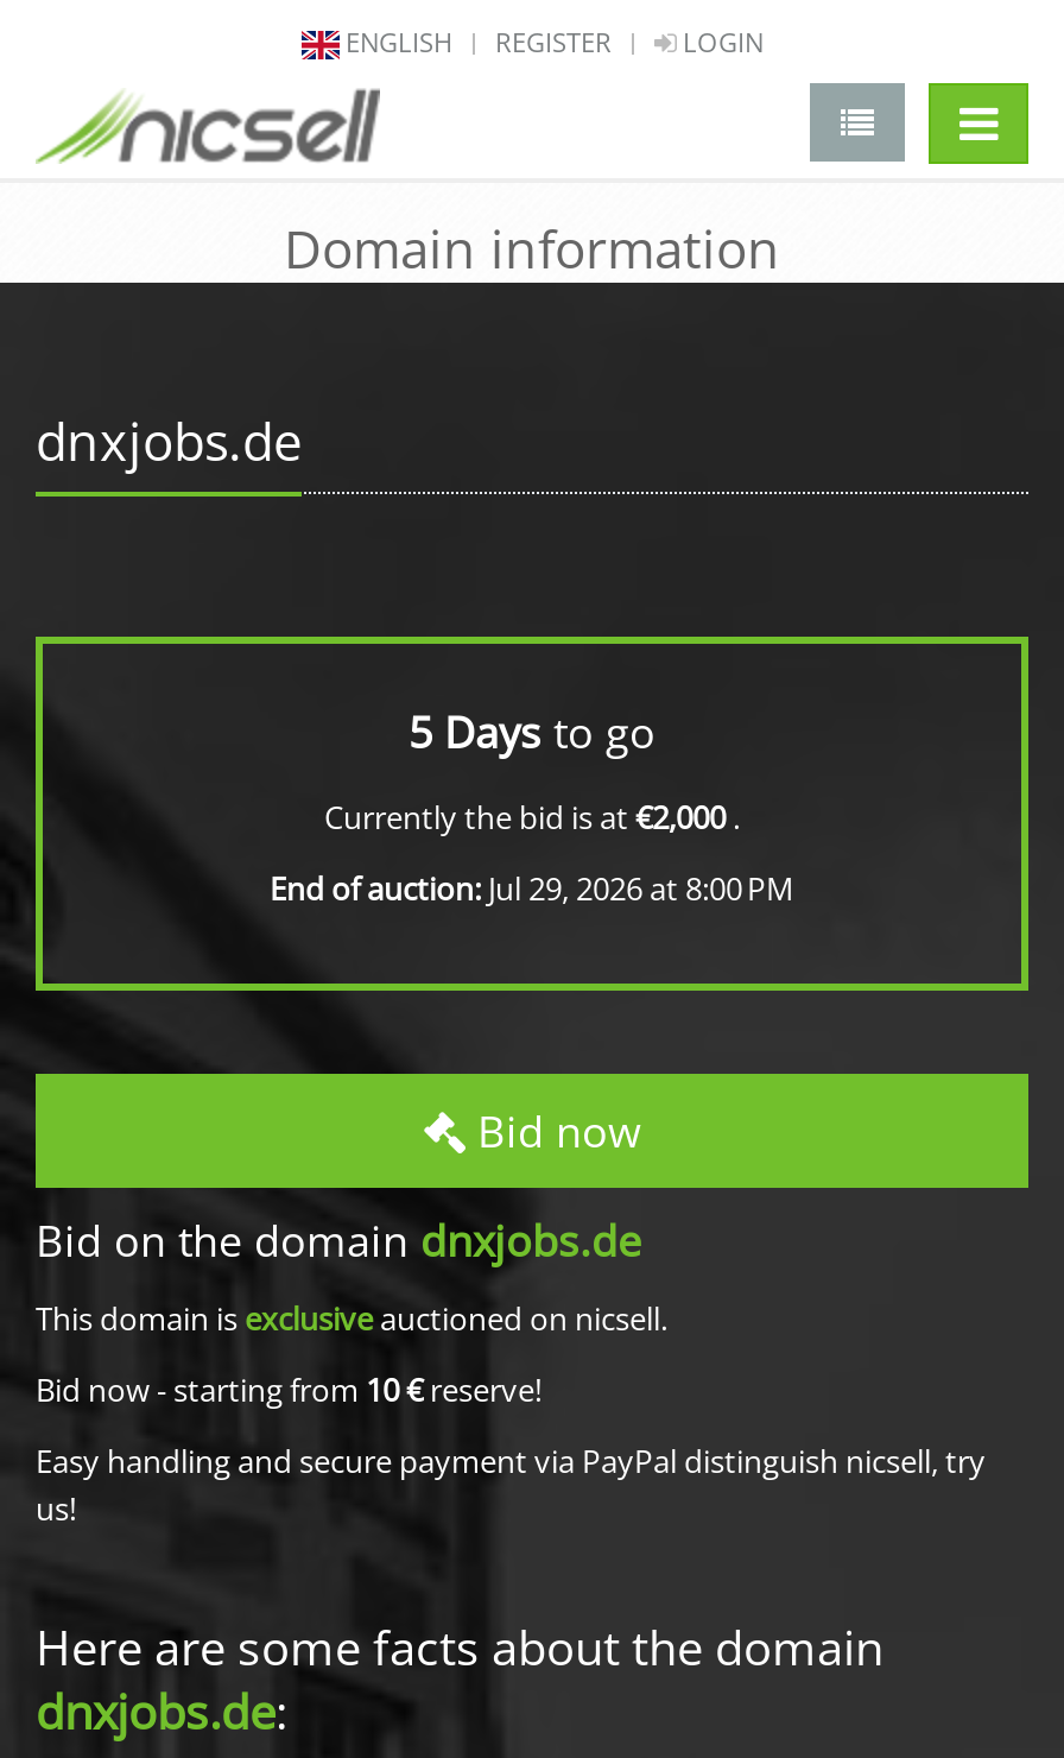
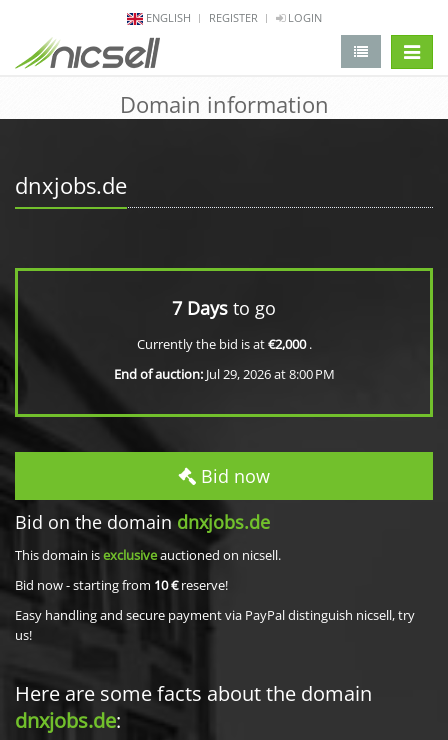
[408,703,655,760] 5 Days to go -> [172,296,276,320] 7 Days to go

